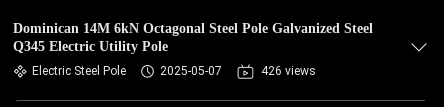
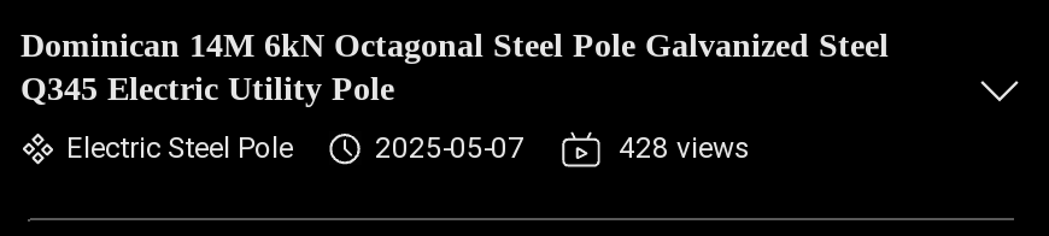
[261,64,316,78] 426 views -> [619,131,751,165] 428 views

